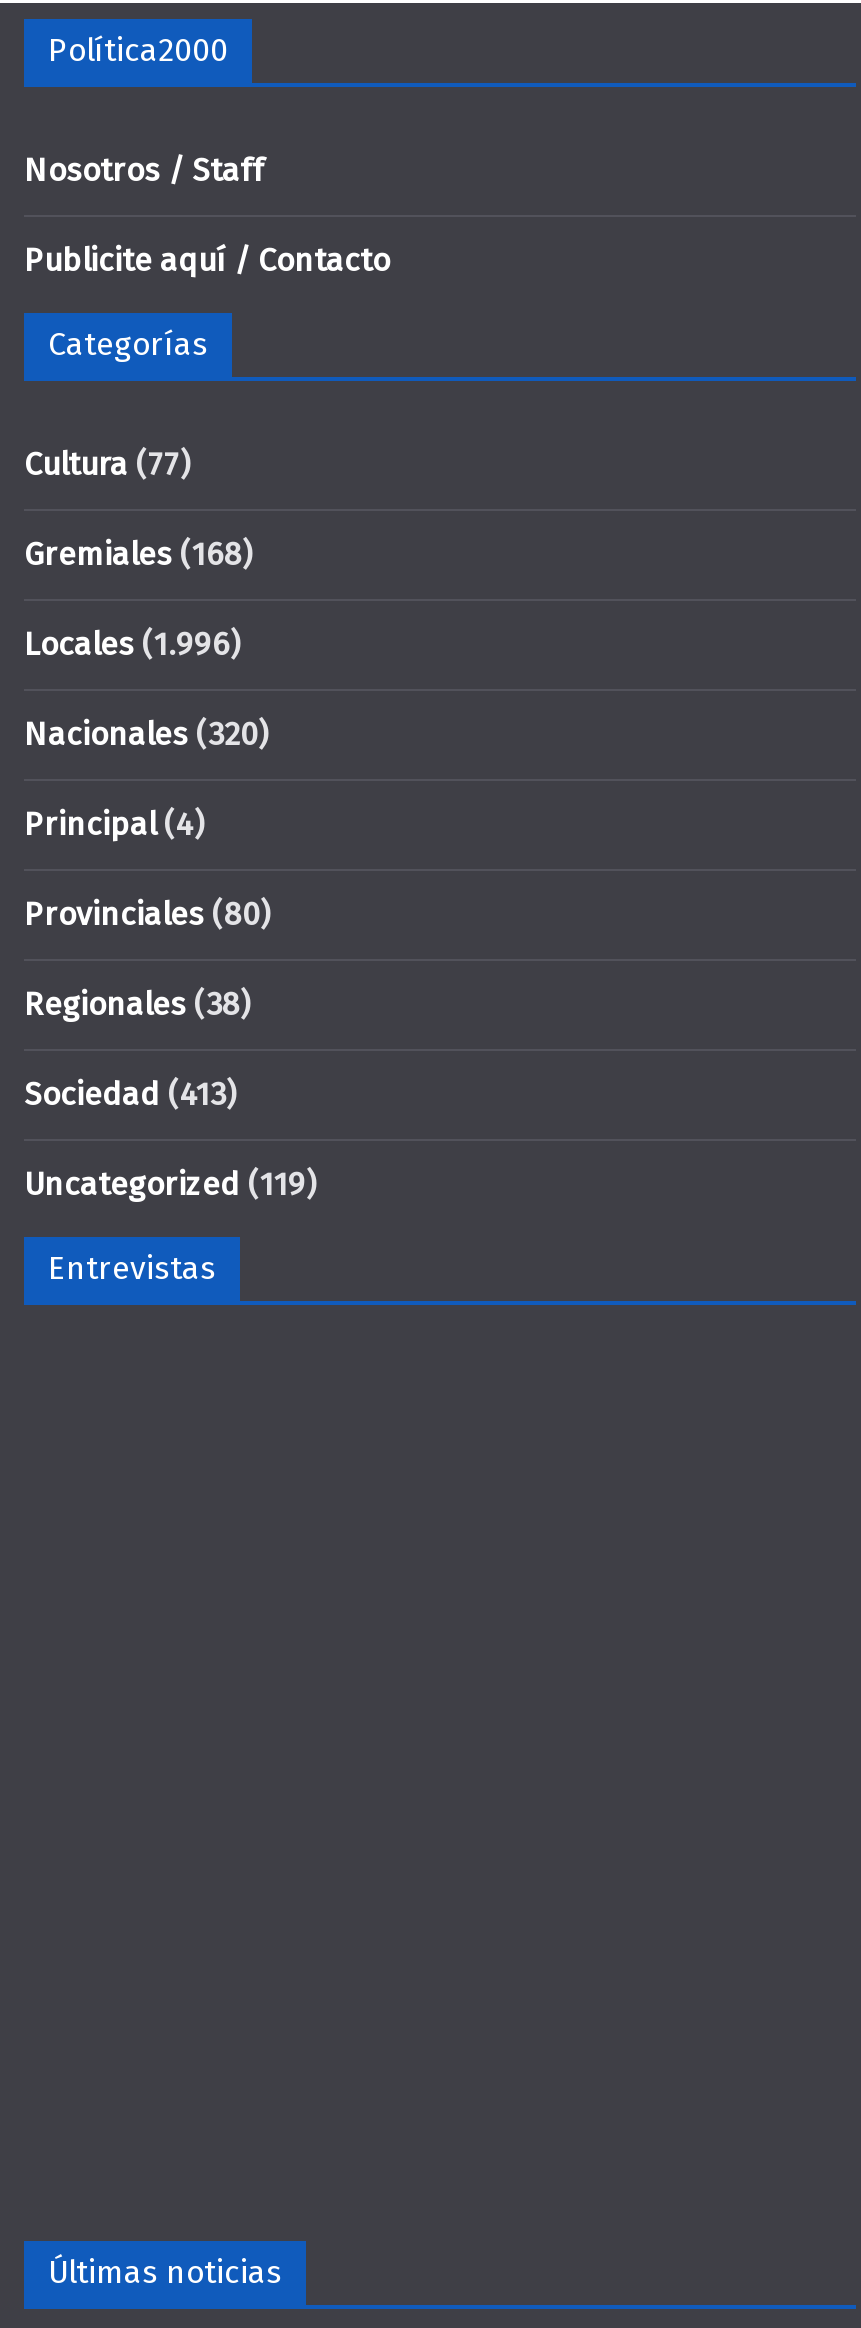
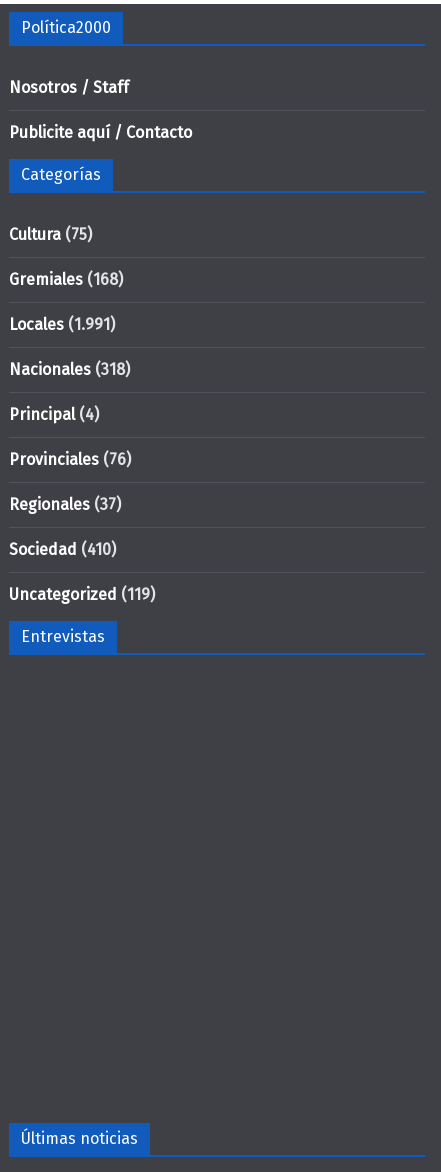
[24,445,190,483] Cultura (77) -> [9,225,92,244] Cultura (75)
[24,625,240,663] Locales (1.996) -> [9,315,115,334] Locales (1.991)
[24,715,268,753] Nacionales (320) -> [9,360,130,379] Nacionales (318)
[24,895,270,933] Provinciales (80) -> [9,450,131,469] Provinciales (76)
[24,985,250,1023] Regionales (38) -> [9,495,121,514] Regionales (37)
[24,1075,236,1113] Sociedad (413) -> [9,540,116,559] Sociedad (410)

